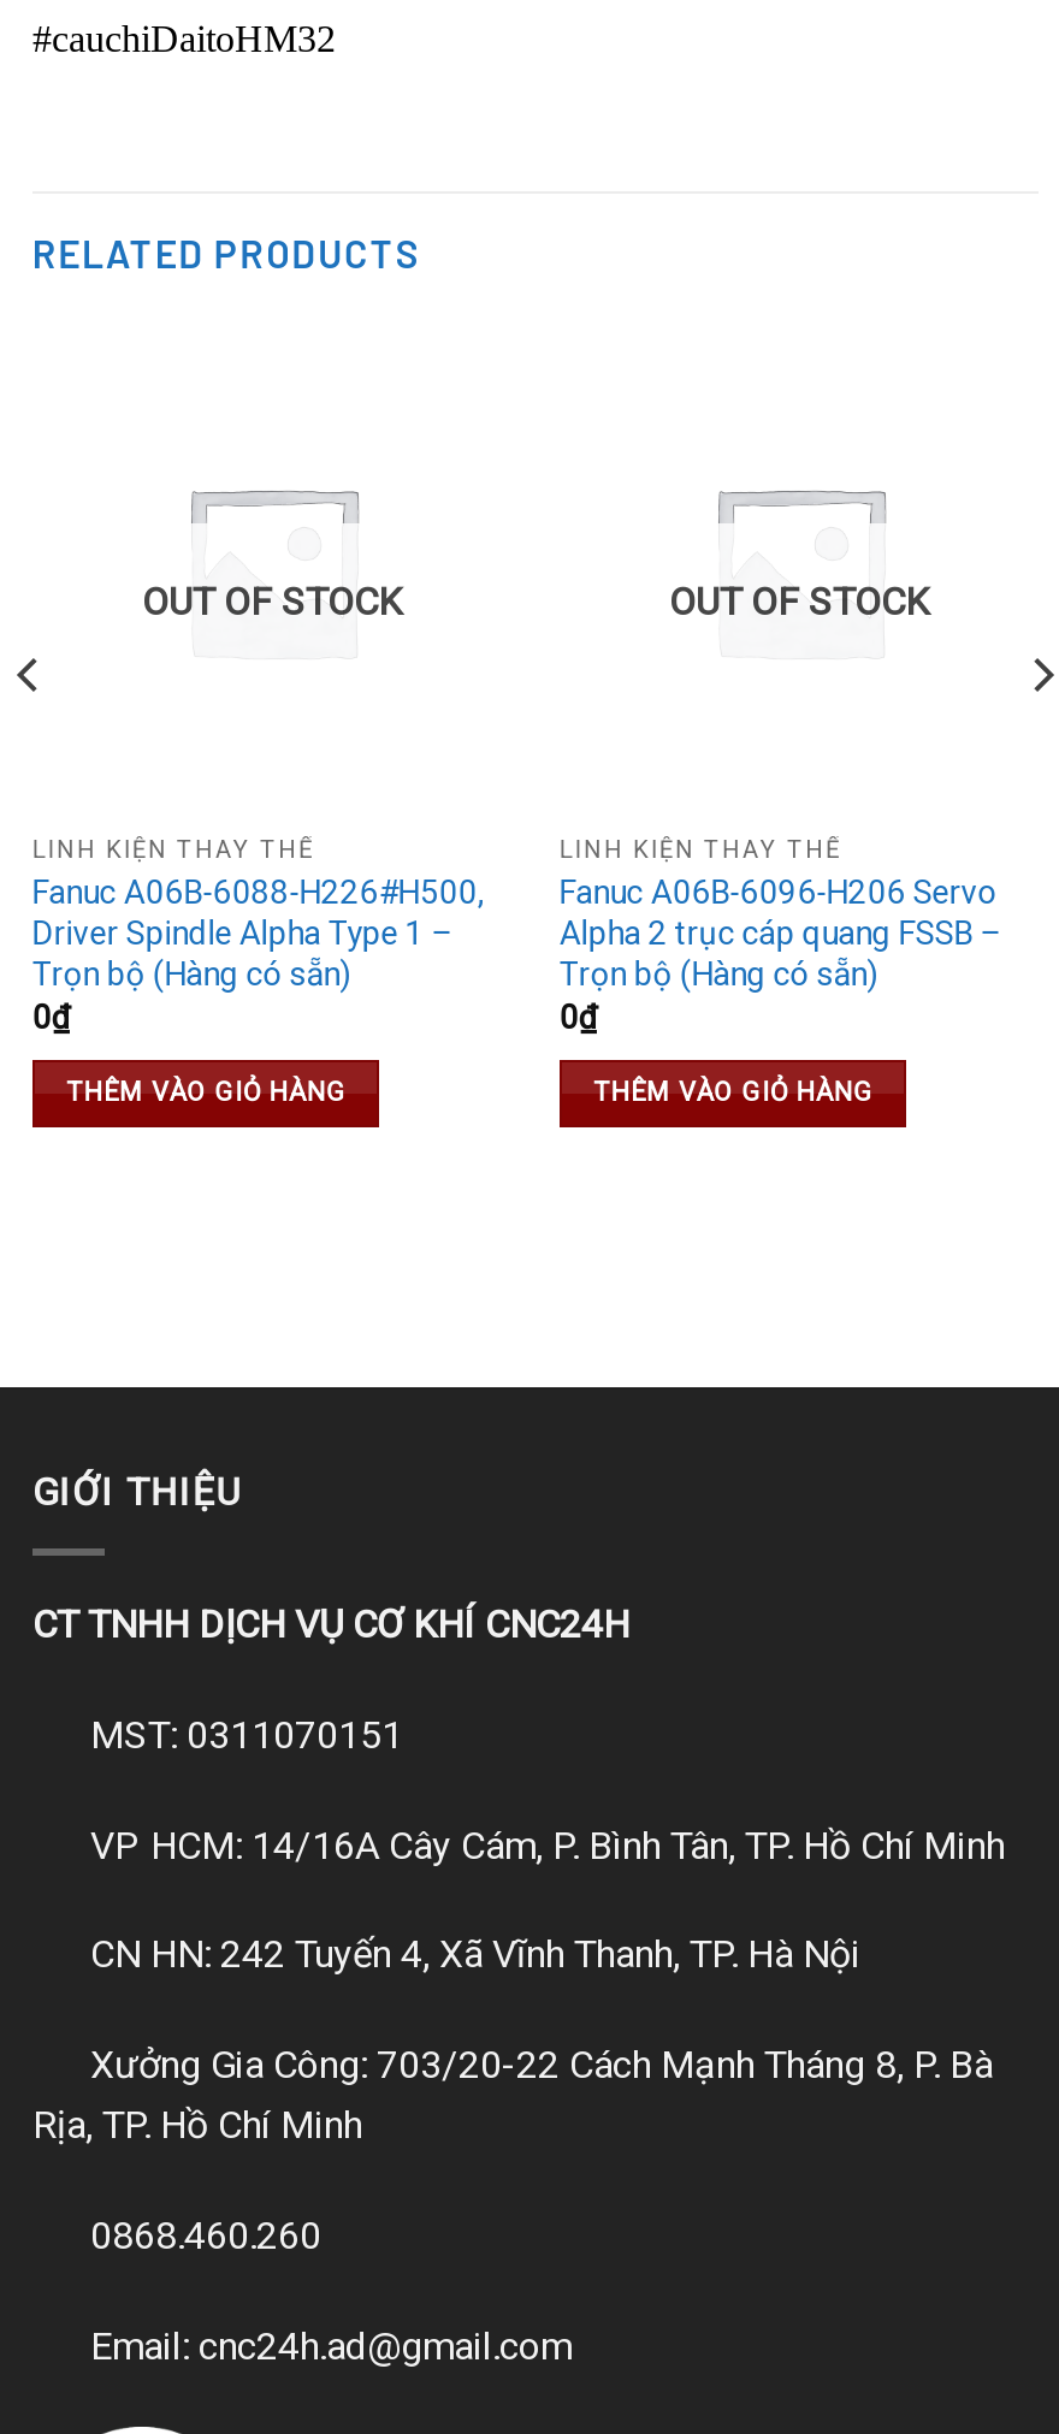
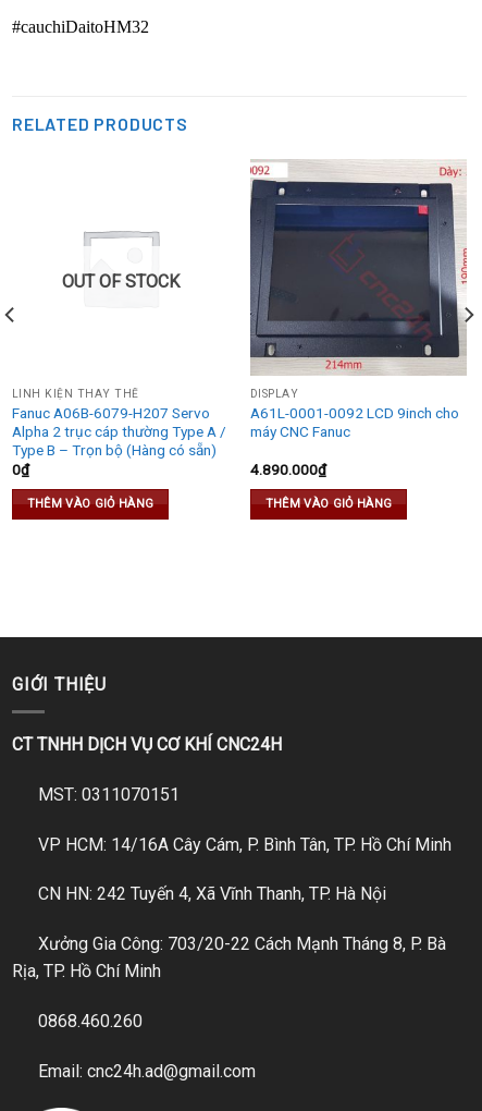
none -> [249,159,468,376] [image]
[669,578,929,623] OUT OF STOCK -> [250,388,459,439] DISPLAY | A61L-0001-0092 LCD 9inch cho | máy CNC Fanuc
[559,836,1002,1036] LINH KIỆN THAY THẾ | Fanuc A06B-6096-H206 Servo | Alpha 2 trục cáp quang FSSB – | Trọn bộ (Hàng có sẵn) | 0₫ -> [250,461,326,478] 4.890.000₫
[32,871,484,991] Fanuc A06B-6088-H226#H500, | Driver Spindle Alpha Type 1 – | Trọn bộ (Hàng có sẵn) -> [12,404,226,458] Fanuc A06B-6079-H207 Servo | Alpha 2 trục cáp thường Type A / | Type B – Trọn bộ (Hàng có sẵn)

